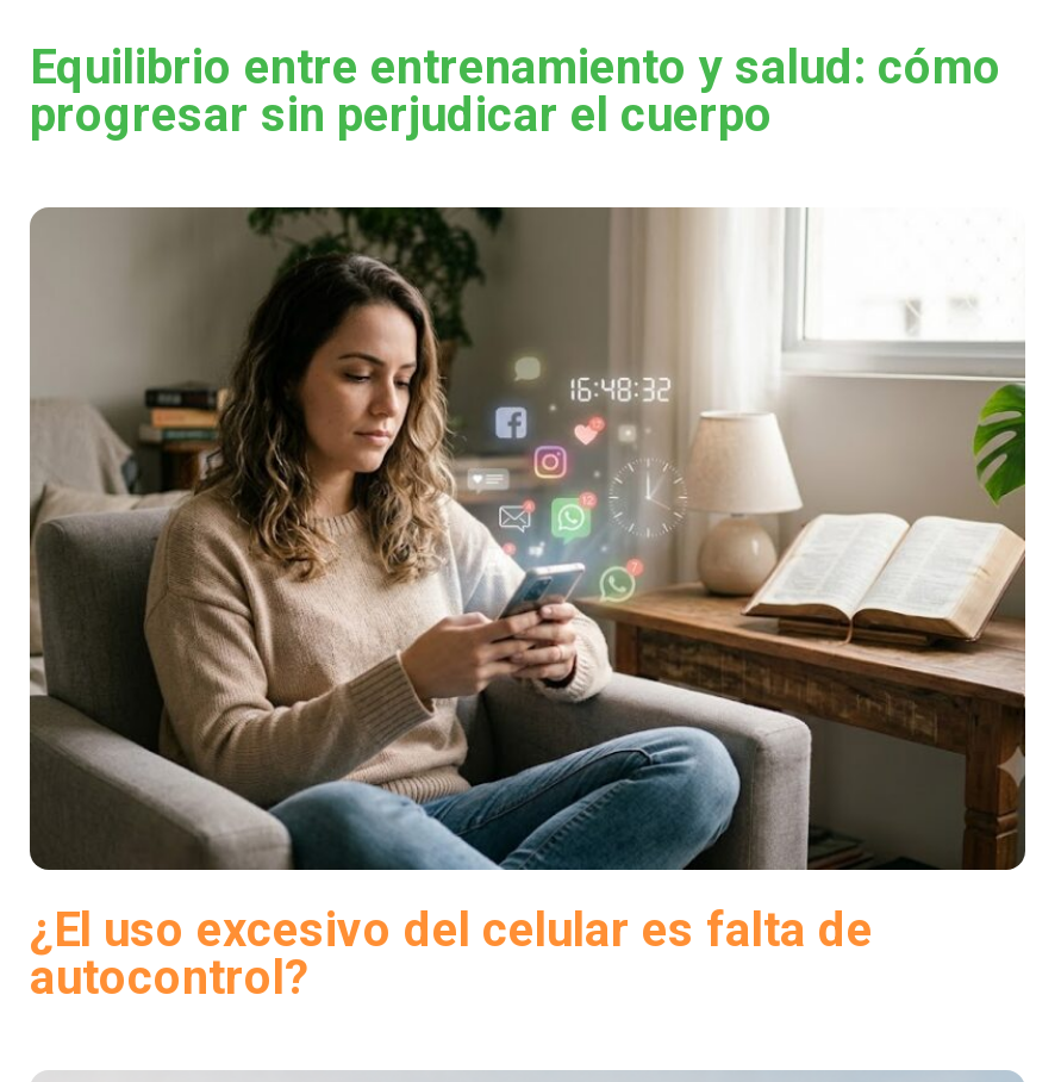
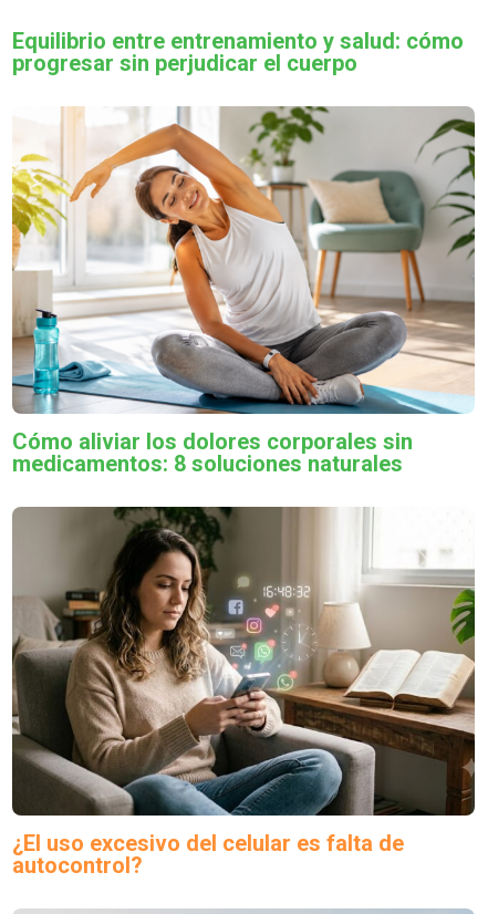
none -> [11,106,476,477] [image] | Cómo aliviar los dolores corporales sin | medicamentos: 8 soluciones naturales

